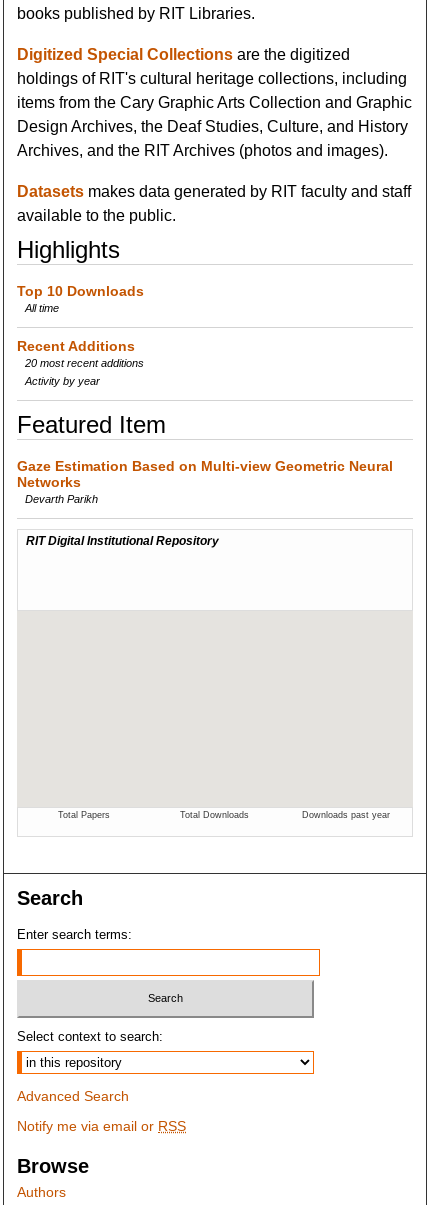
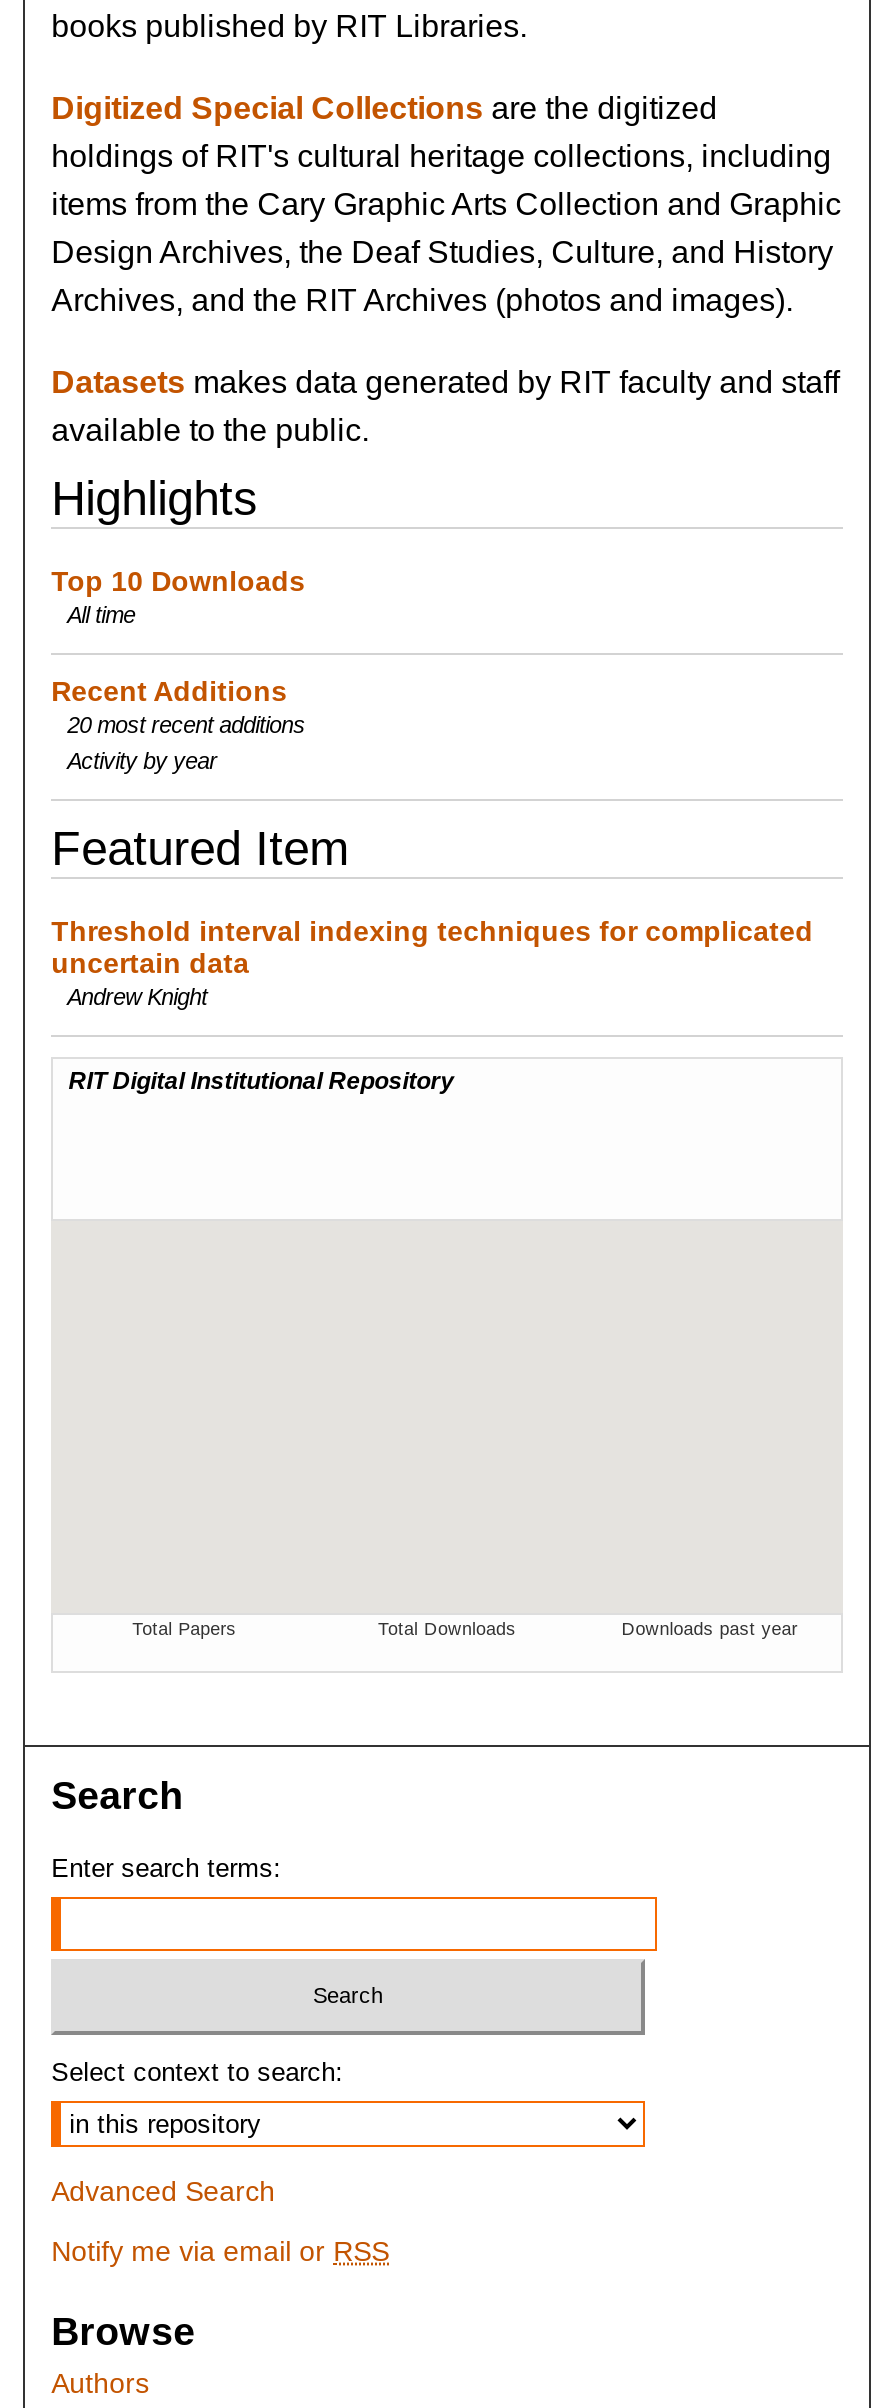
[17,458,393,505] Gaze Estimation Based on Multi-view Geometric Neural | Networks | Devarth Parikh -> [51,915,813,1009] Threshold interval indexing techniques for complicated | uncertain data | Andrew Knight

